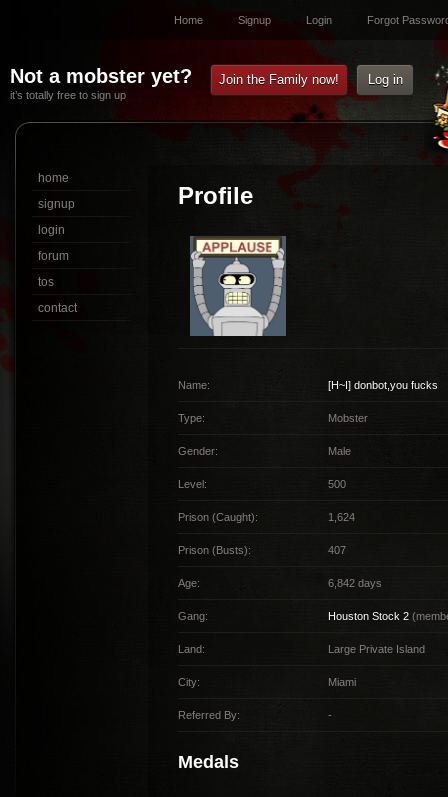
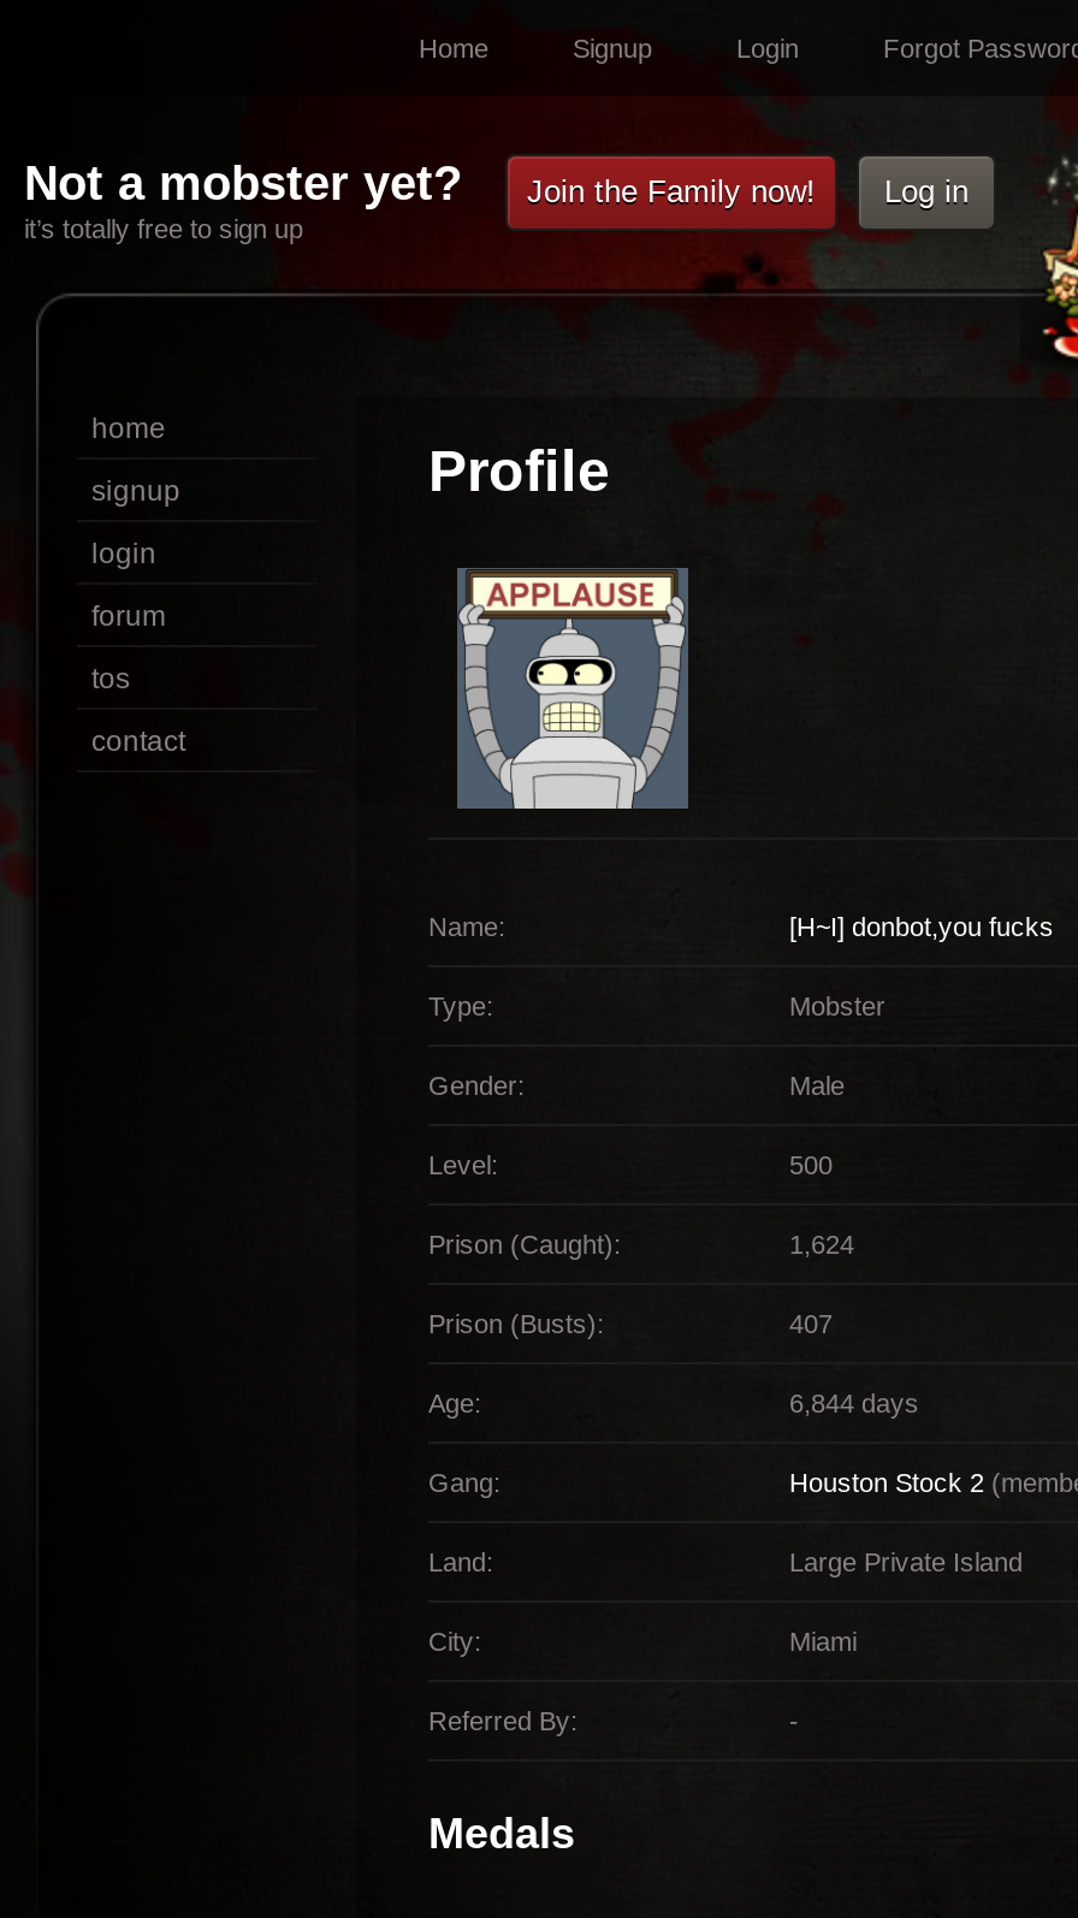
[328,577,382,589] 6,842 days -> [789,1389,919,1417] 6,844 days

